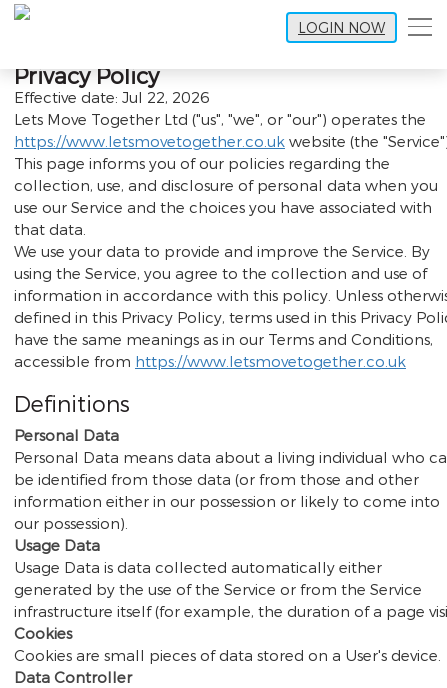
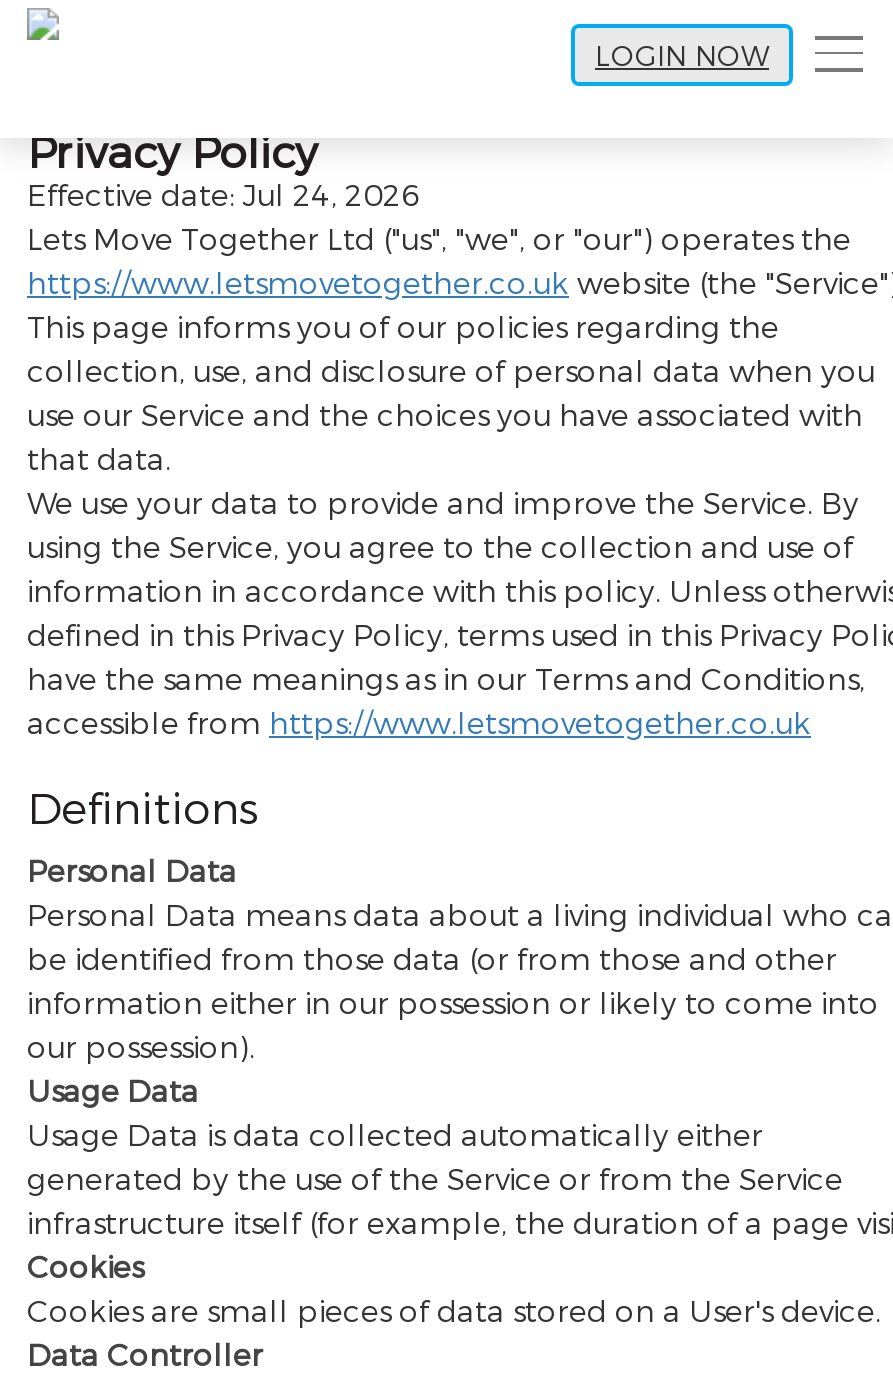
[14,88,210,106] Effective date: Jul 22, 2026 -> [27,176,421,212] Effective date: Jul 24, 2026

